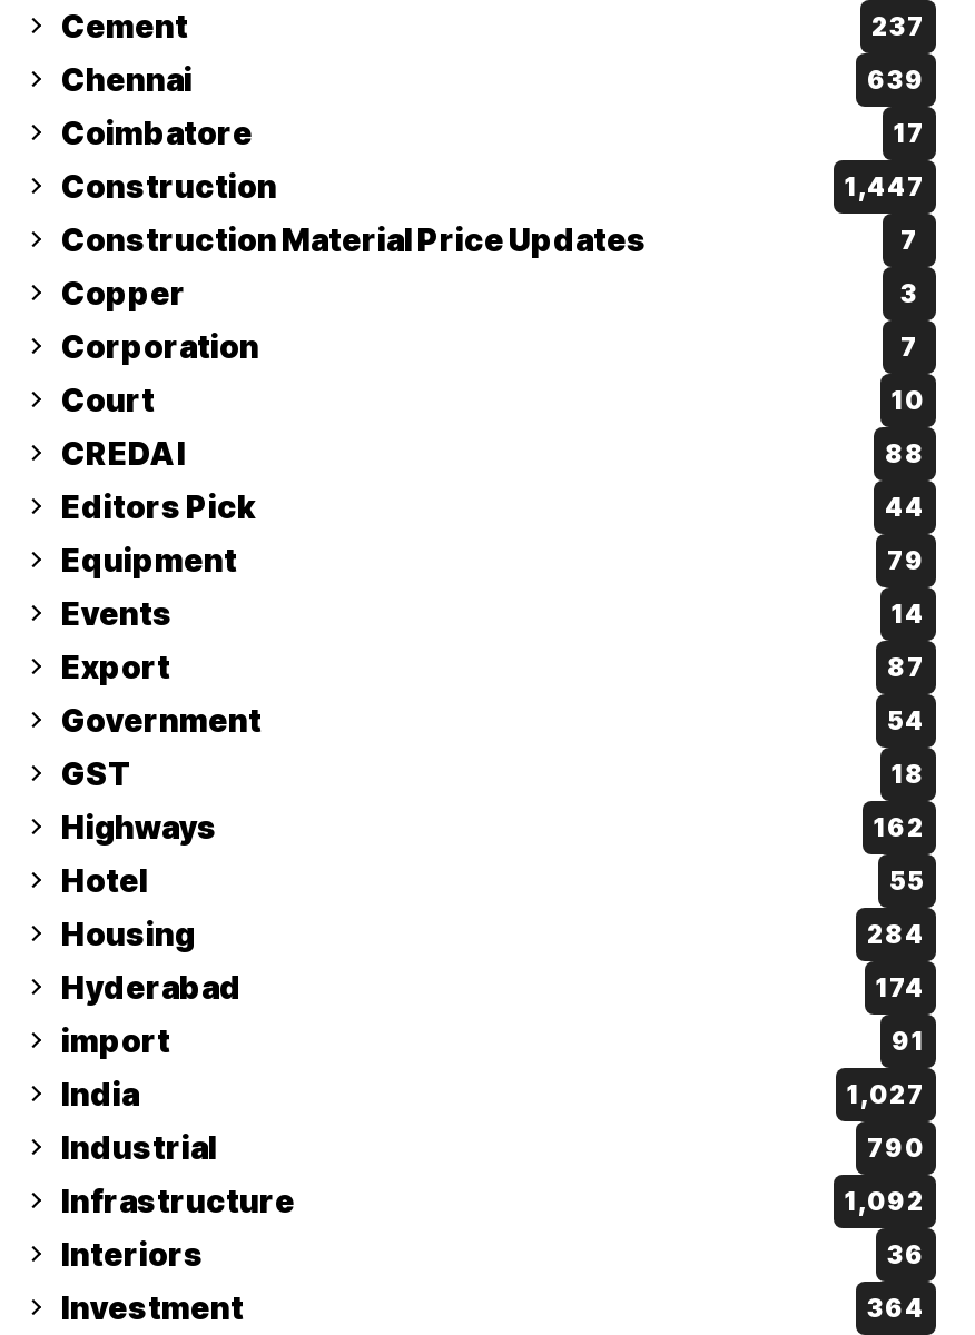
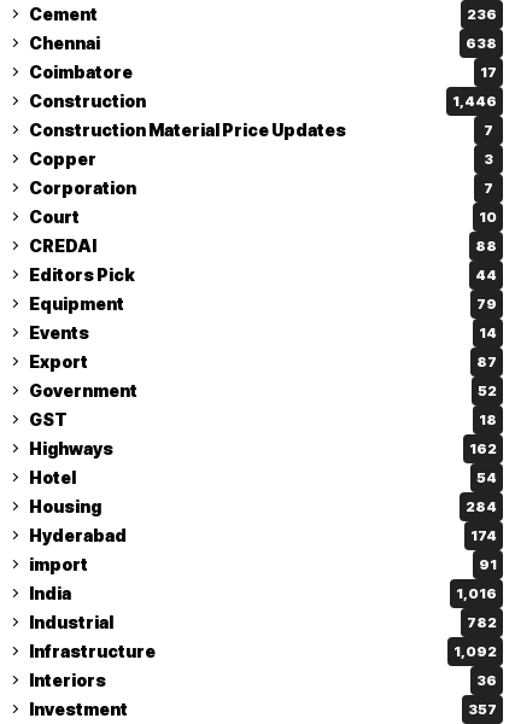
[871,11,925,42] 237 -> [467,6,497,23] 236
[867,64,925,95] 639 -> [466,35,497,52] 638
[845,171,925,202] 1,447 -> [452,93,497,110] 1,446
[887,705,925,736] 54 -> [478,382,497,399] 52
[889,865,925,896] 55 -> [476,469,497,486] 54
[847,1079,925,1110] 1,027 -> [456,585,497,602] 1,016
[867,1132,925,1163] 790 -> [467,614,497,631] 782
[867,1292,925,1323] 364 -> [468,701,497,718] 357

